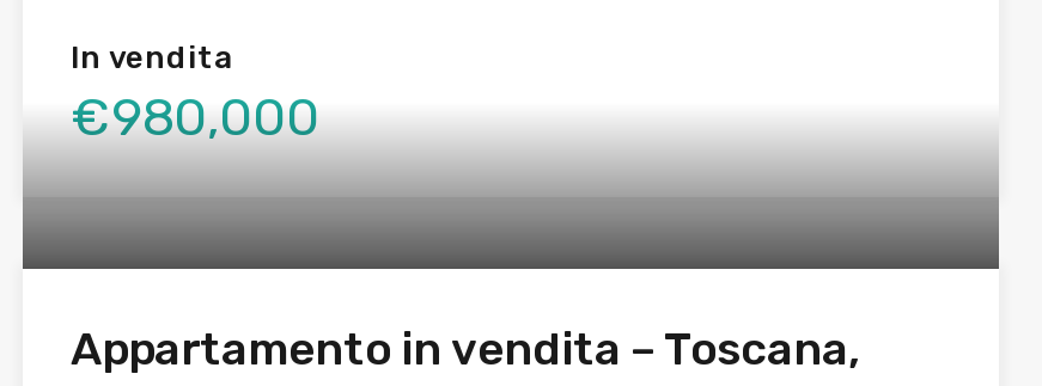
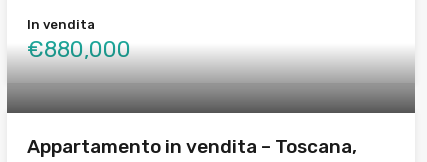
[71,85,319,149] €980,000 -> [27,36,131,63] €880,000

